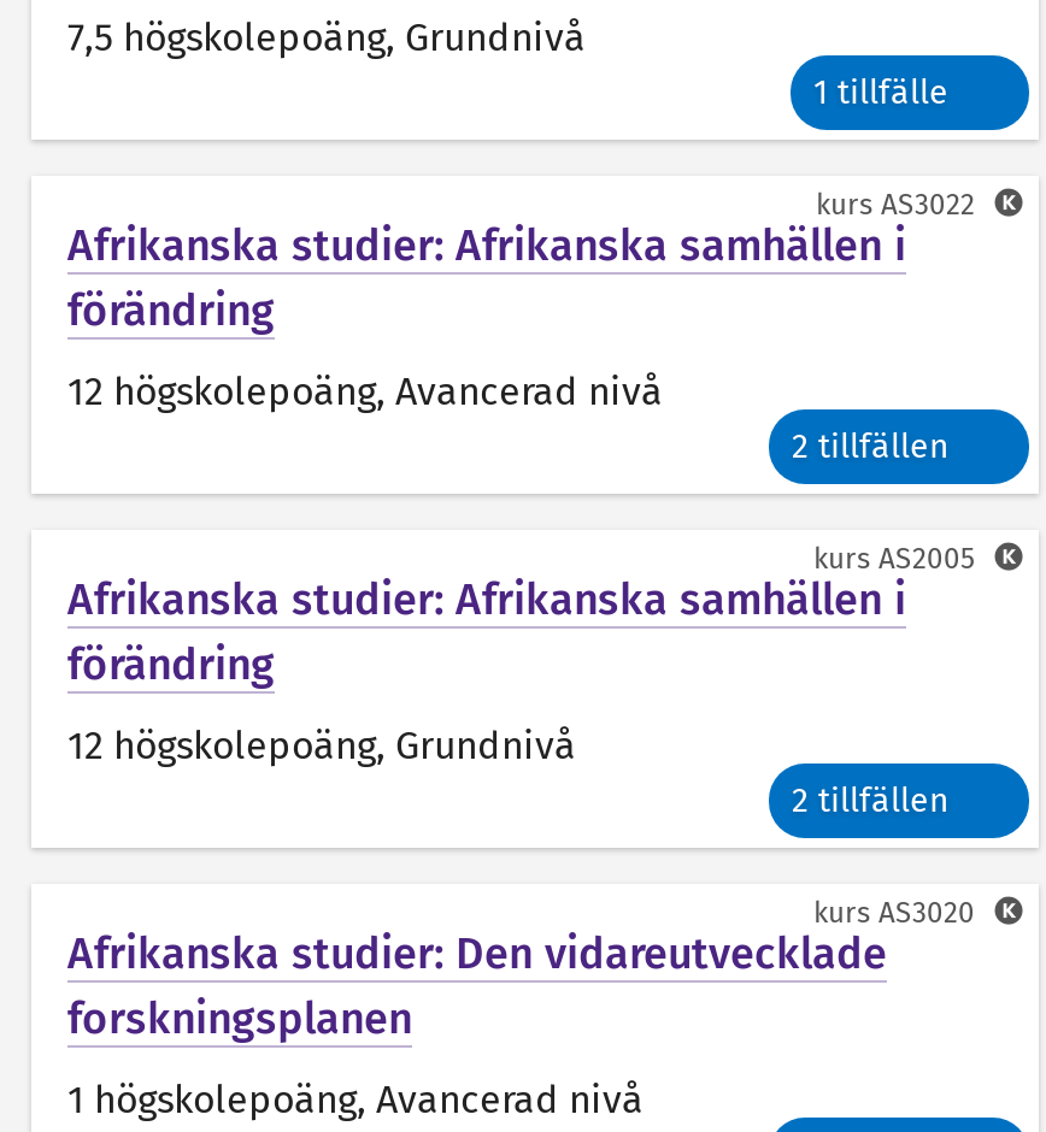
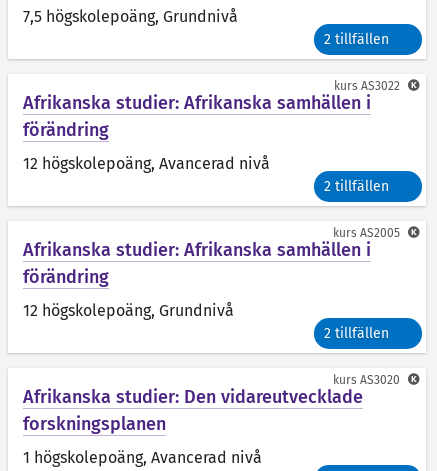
[813,72,948,113] 1 tillfälle -> [323,31,388,48] 2 tillfällen

